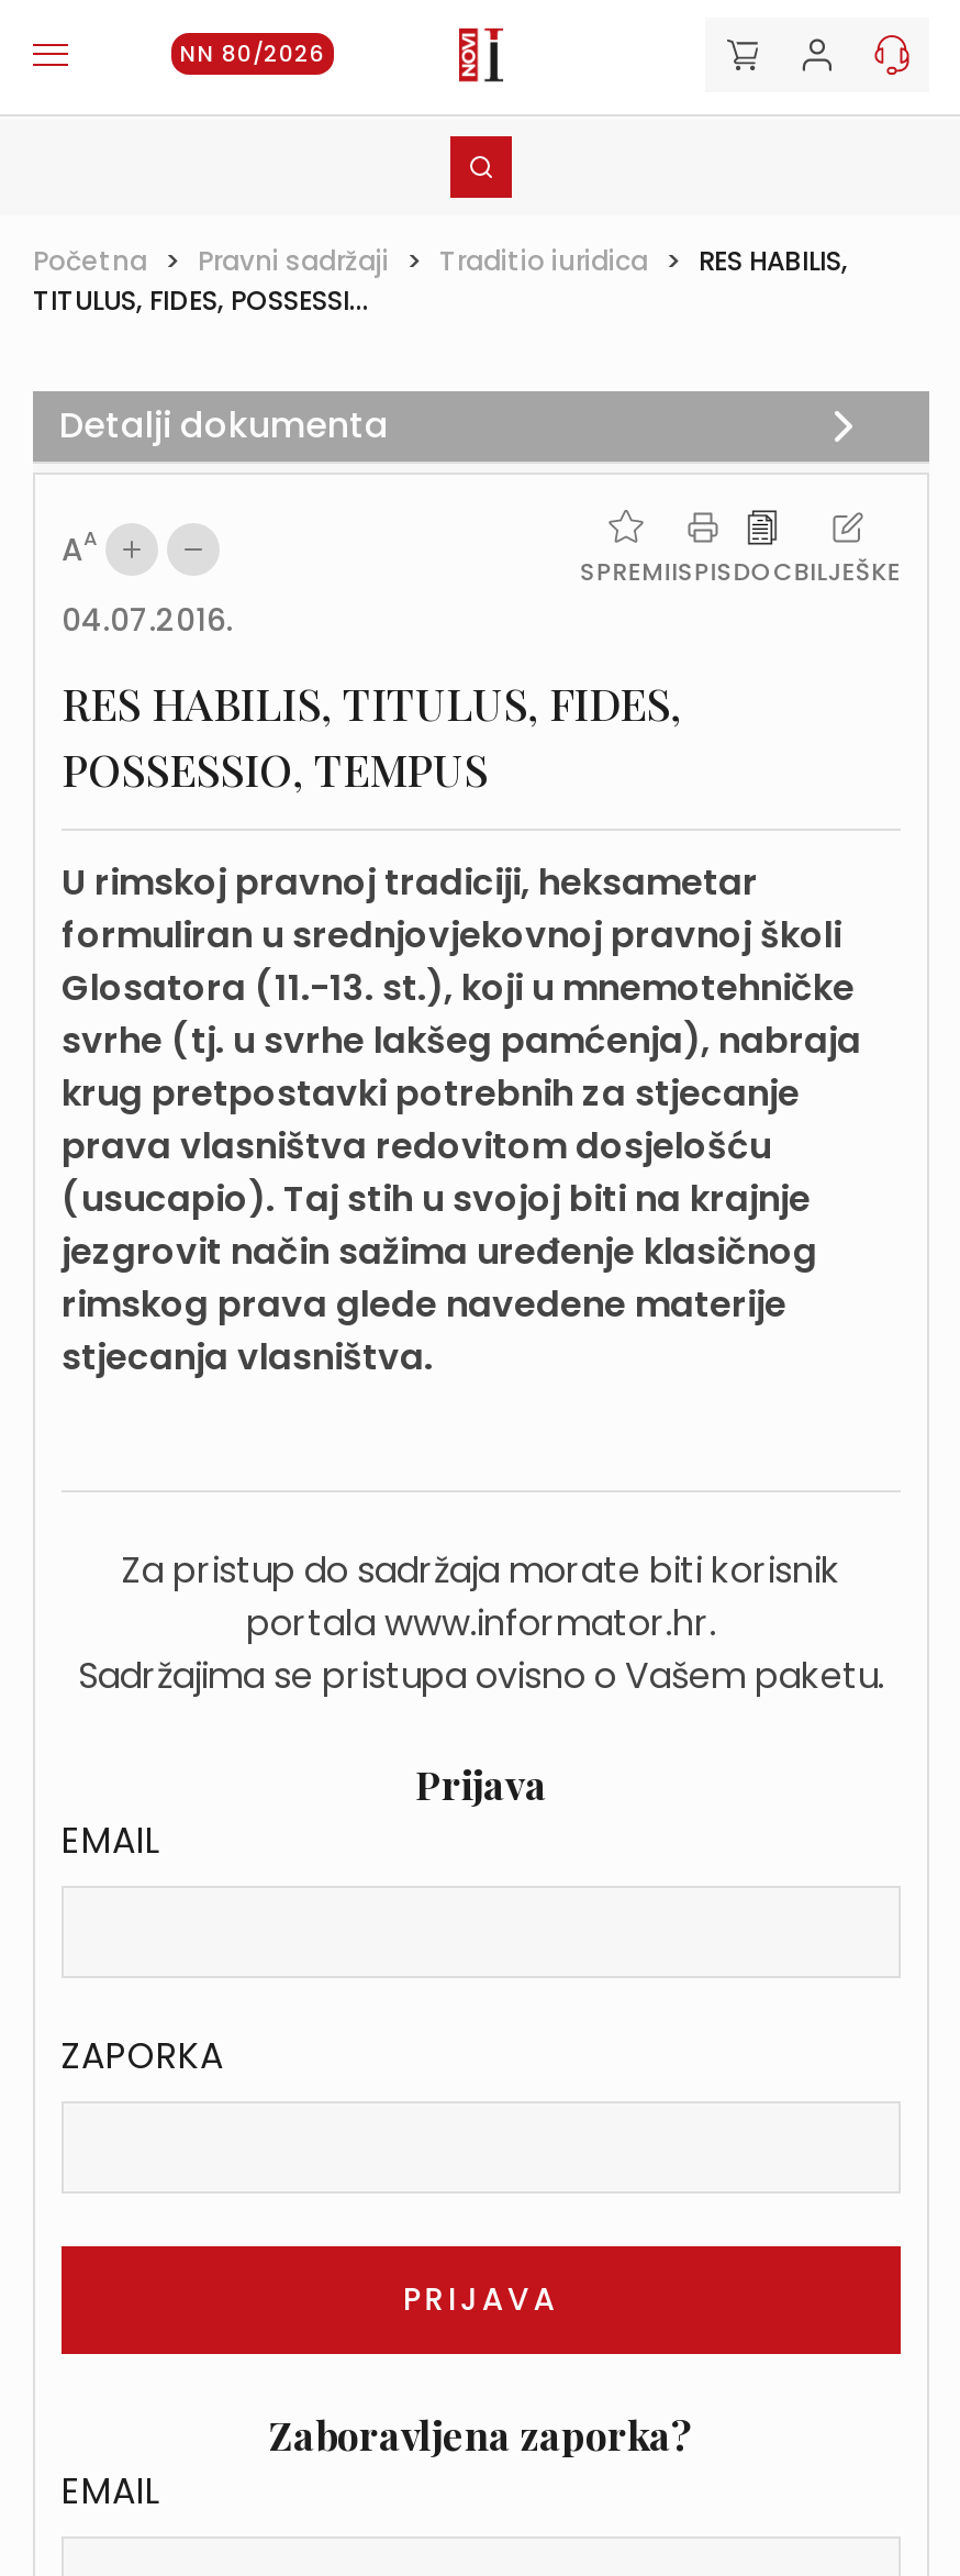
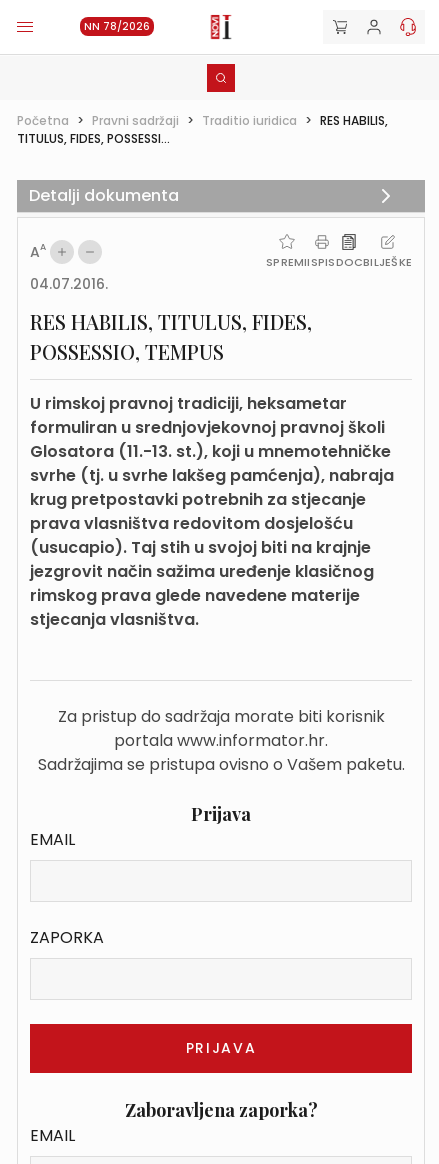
[180,37,325,70] NN 80/2026 -> [84,19,150,34] NN 78/2026

